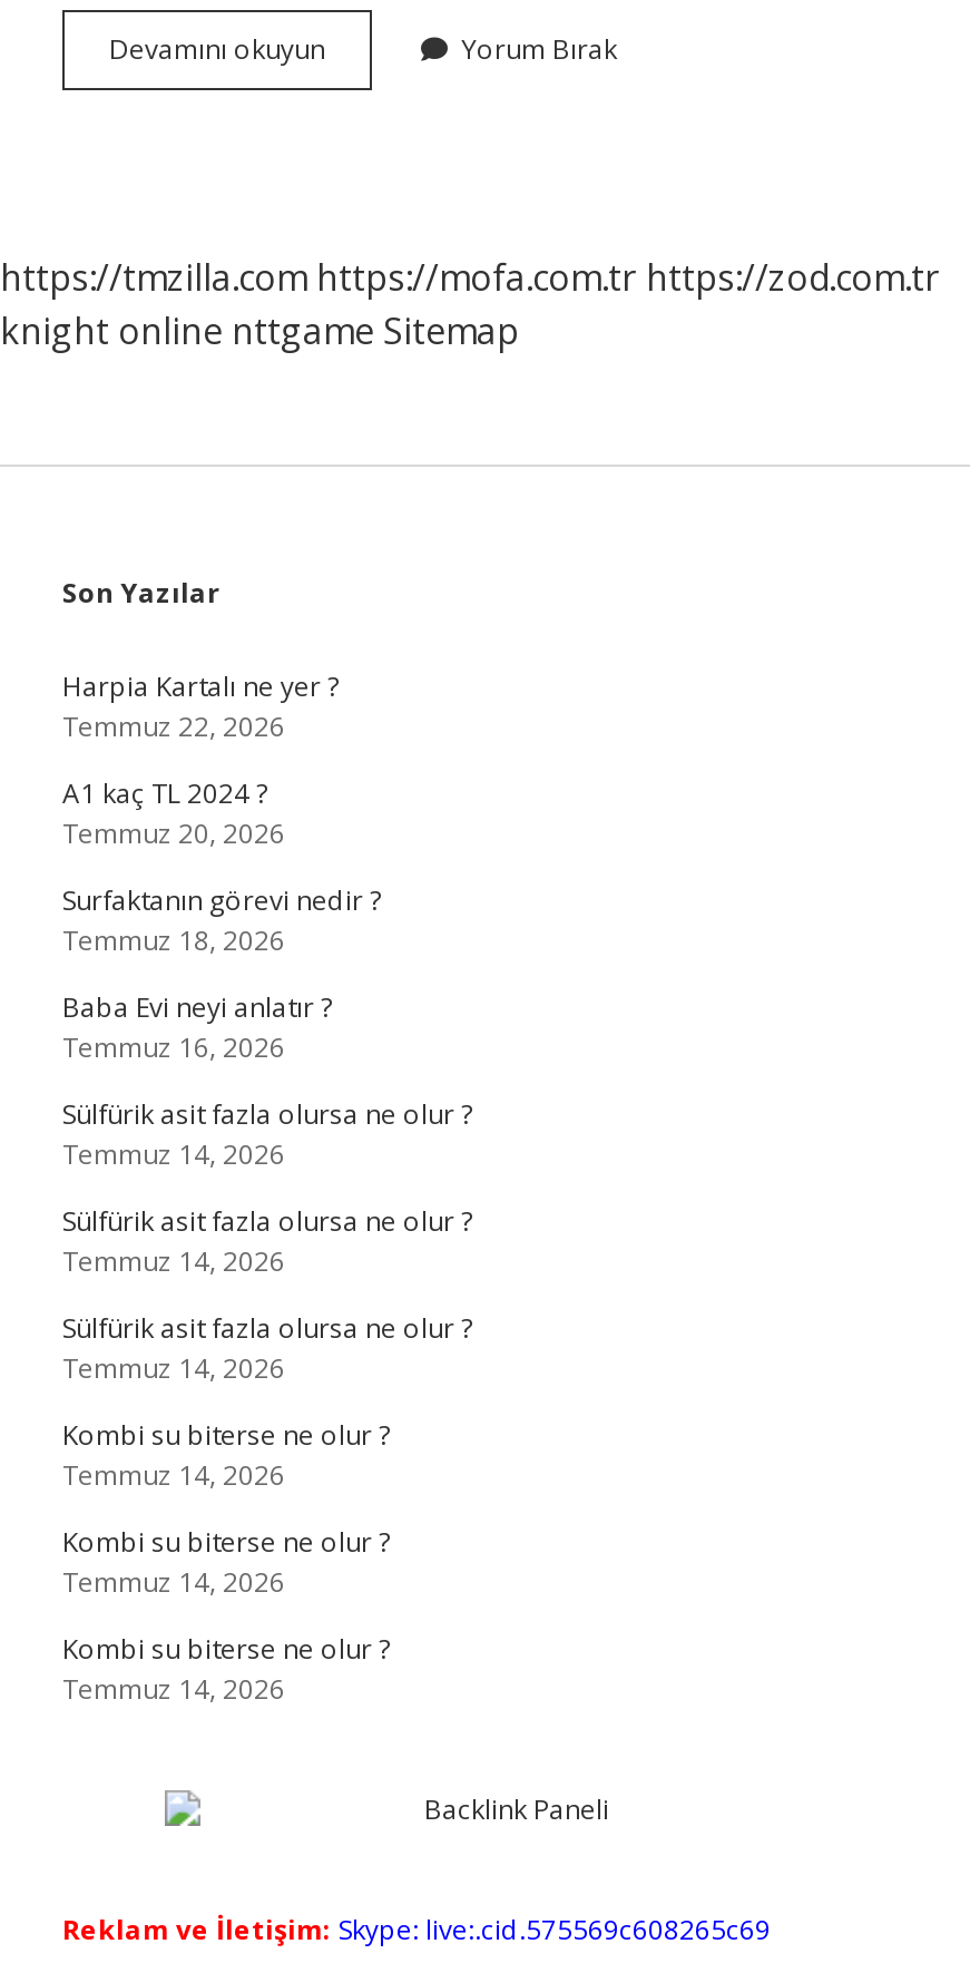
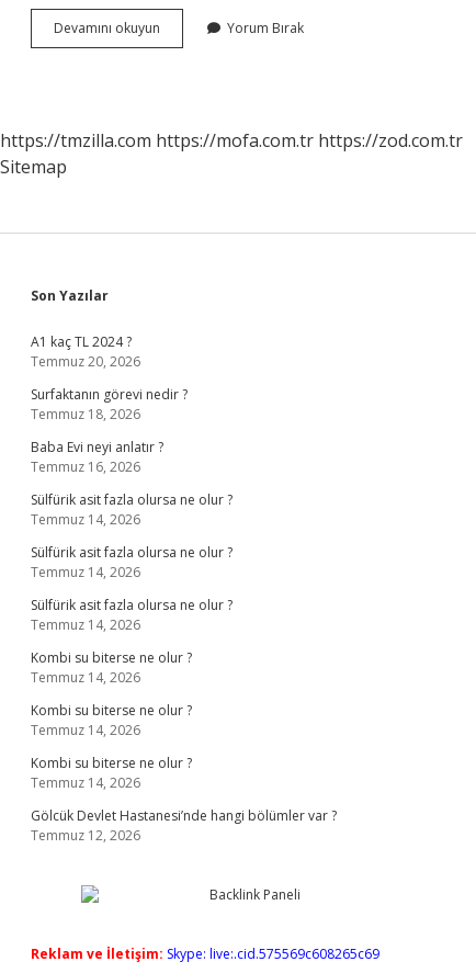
[0,306,519,355] knight online nttgame Sitemap -> [0,155,67,179] Sitemap
[62,667,339,745] Harpia Kartalı ne yer ? | Temmuz 22, 2026 -> none
moved [62,774,472,1708] -> [31,332,233,792]: A1 kaç TL 2024 ? | Temmuz 20, 2026 | Surfaktanın görevi nedir ? | ... | Kombi su biterse ne olur ? | Temmuz 14, 2026
none -> [31,806,337,845] Gölcük Devlet Hastanesi’nde hangi bölümler var ? | Temmuz 12, 2026

